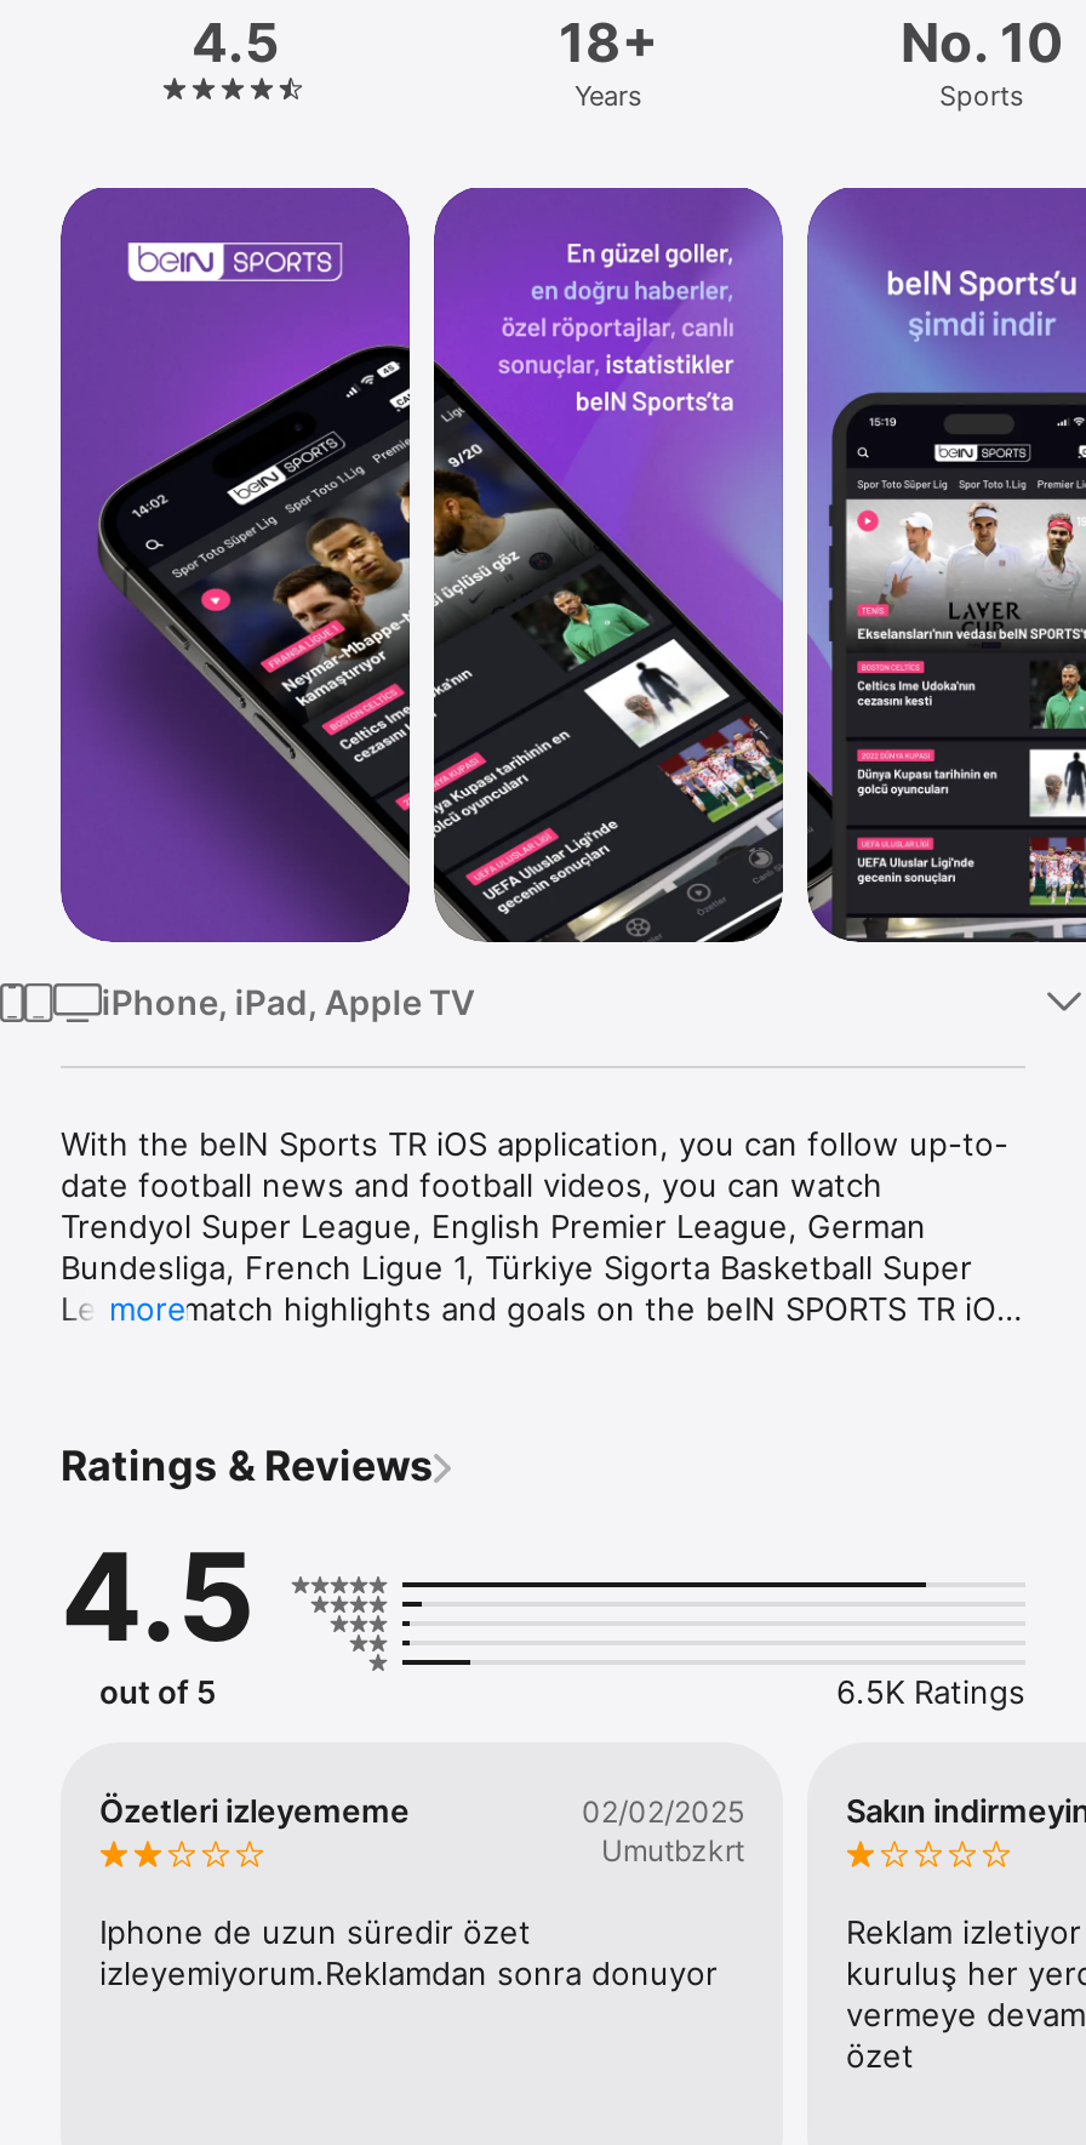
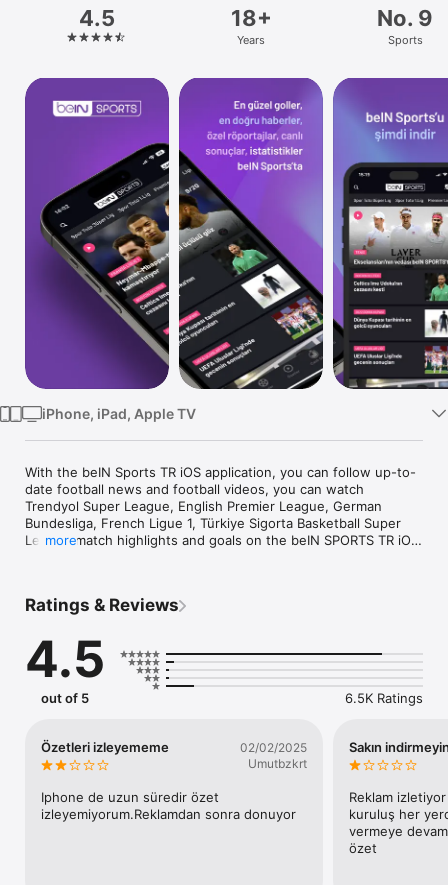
[901,11,1063,74] No. 10 -> [377,5,433,31] No. 9

